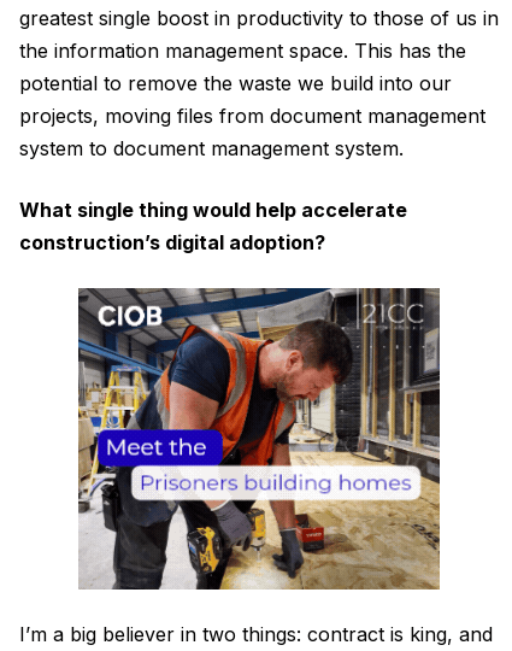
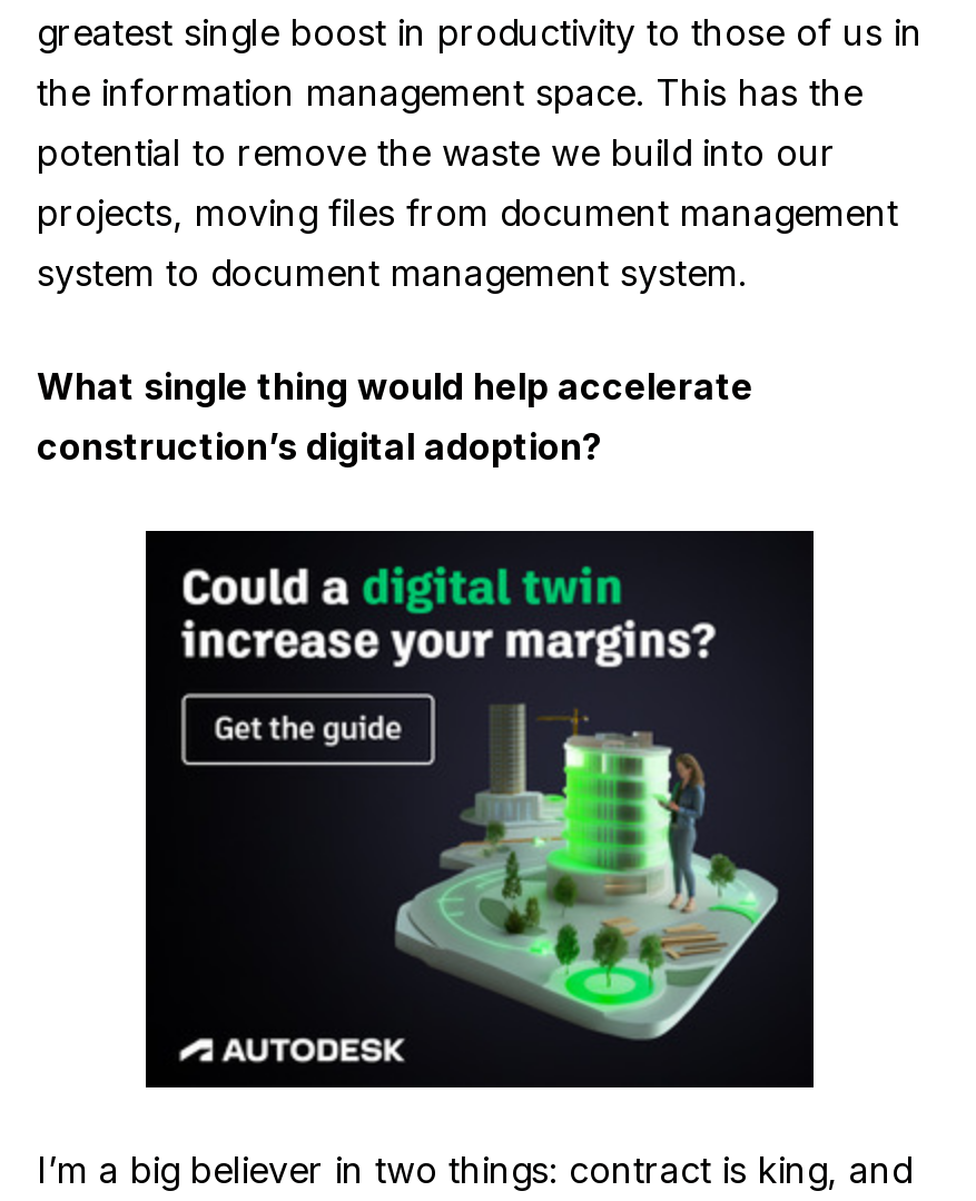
[77,287,441,591] [image] -> [144,529,816,1090] [image]

